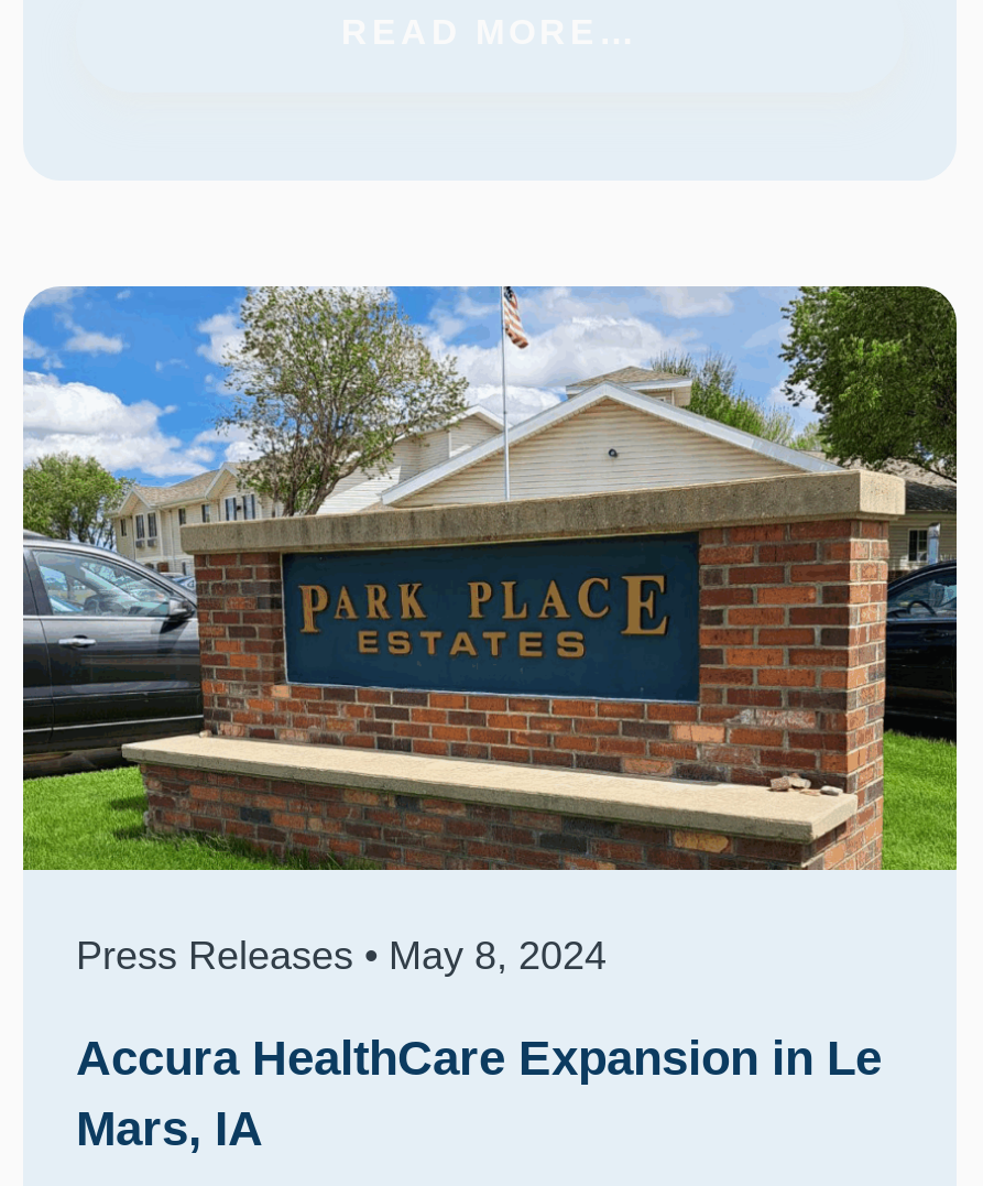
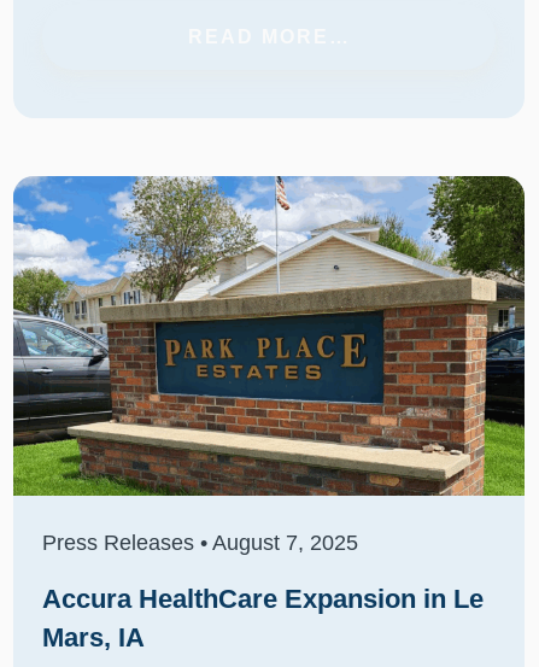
[76,934,607,978] Press Releases • May 8, 2024 -> [42,531,358,555] Press Releases • August 7, 2025

